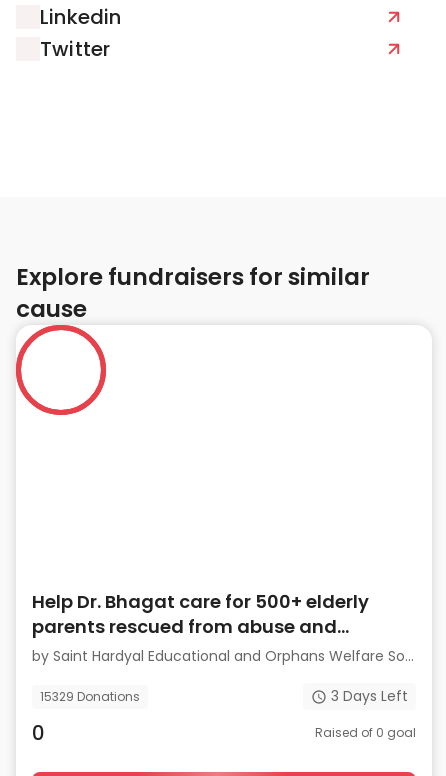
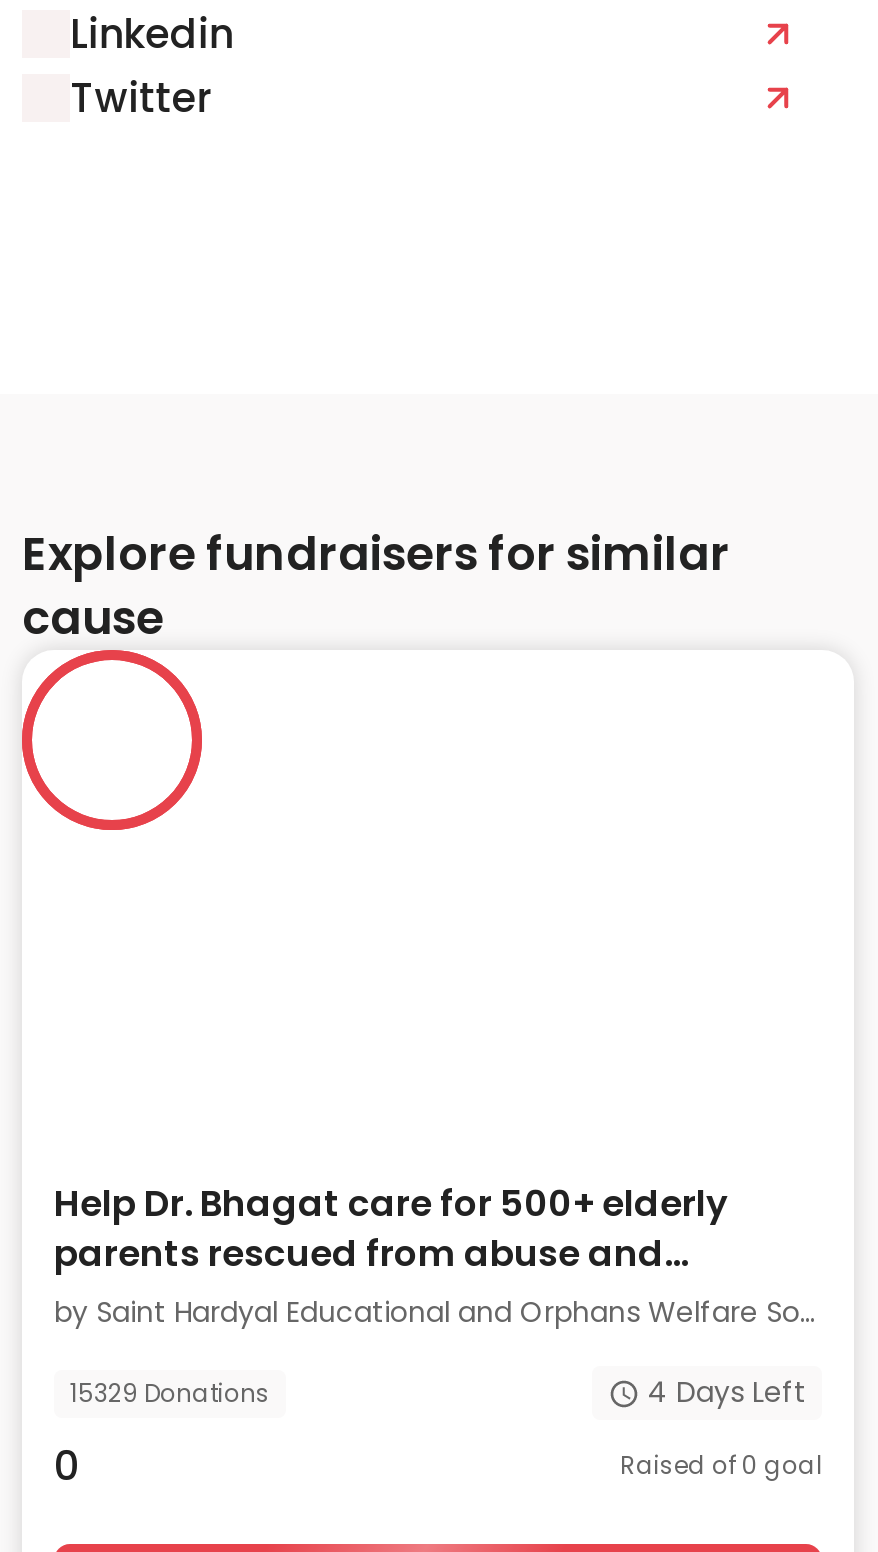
[331,686,408,706] 3 Days Left -> [648,1372,806,1412] 4 Days Left

